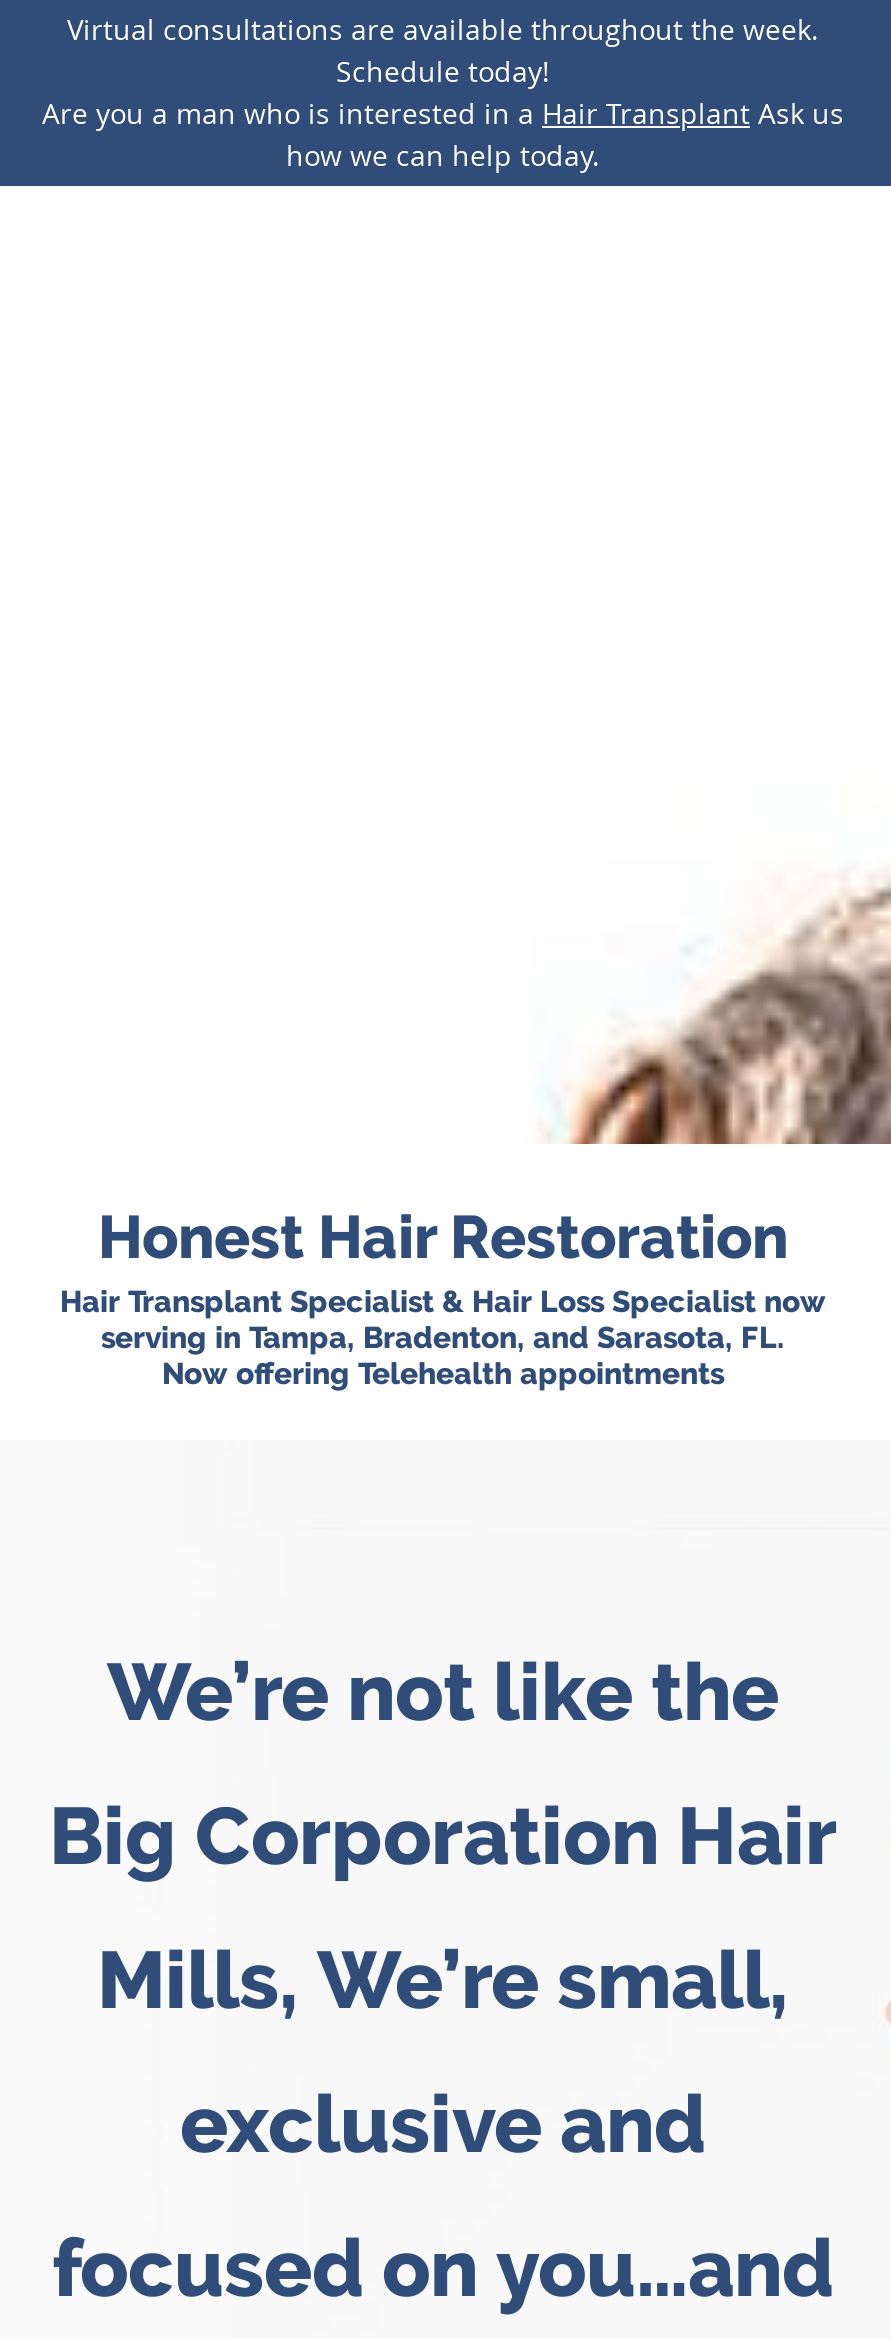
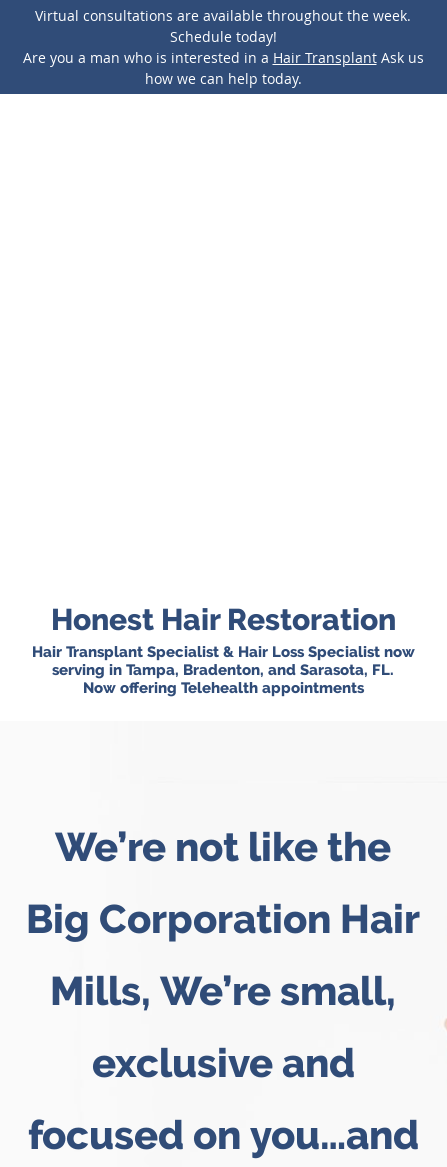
[567,878,885,1146] [image] -> none

